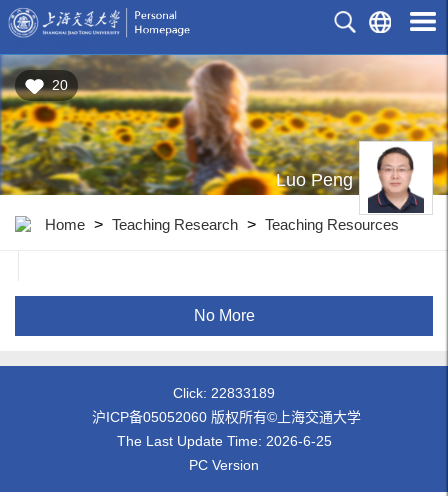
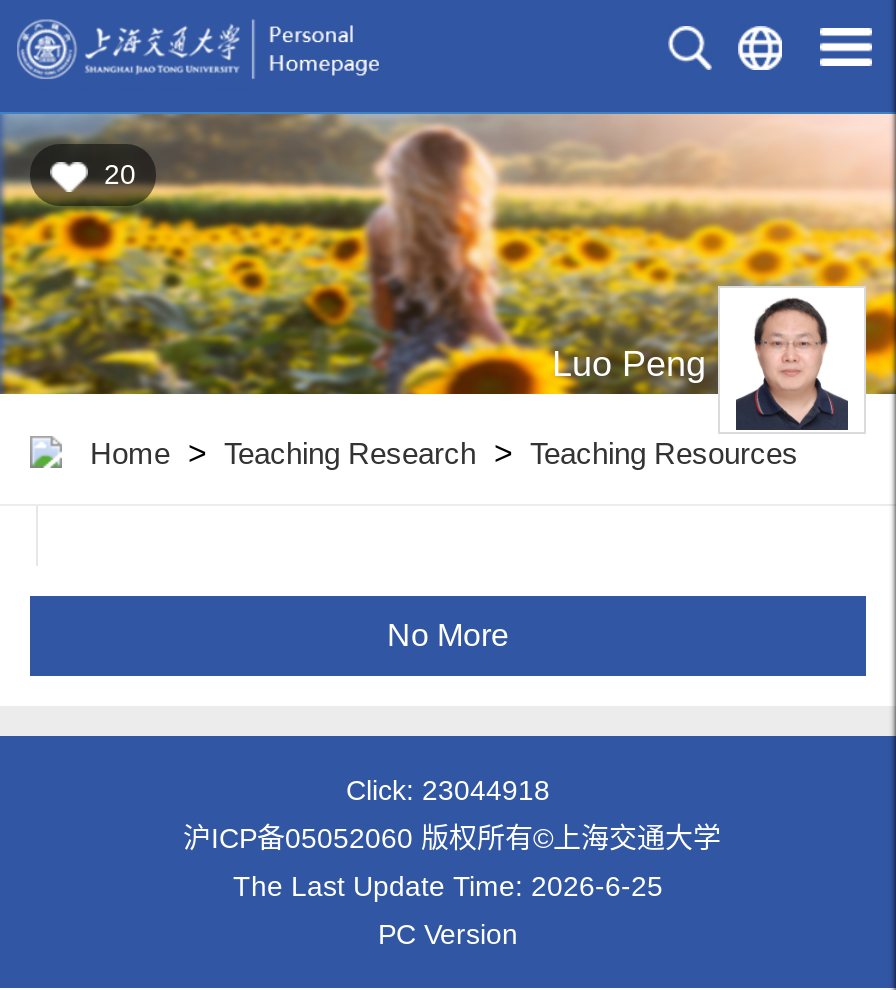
[173,385,275,401] Click: 22833189 -> [346,774,550,806] Click: 23044918

